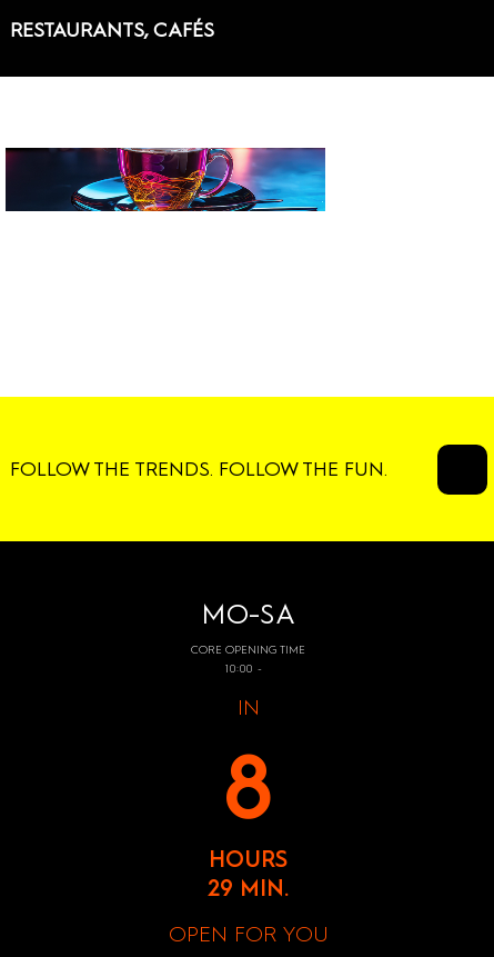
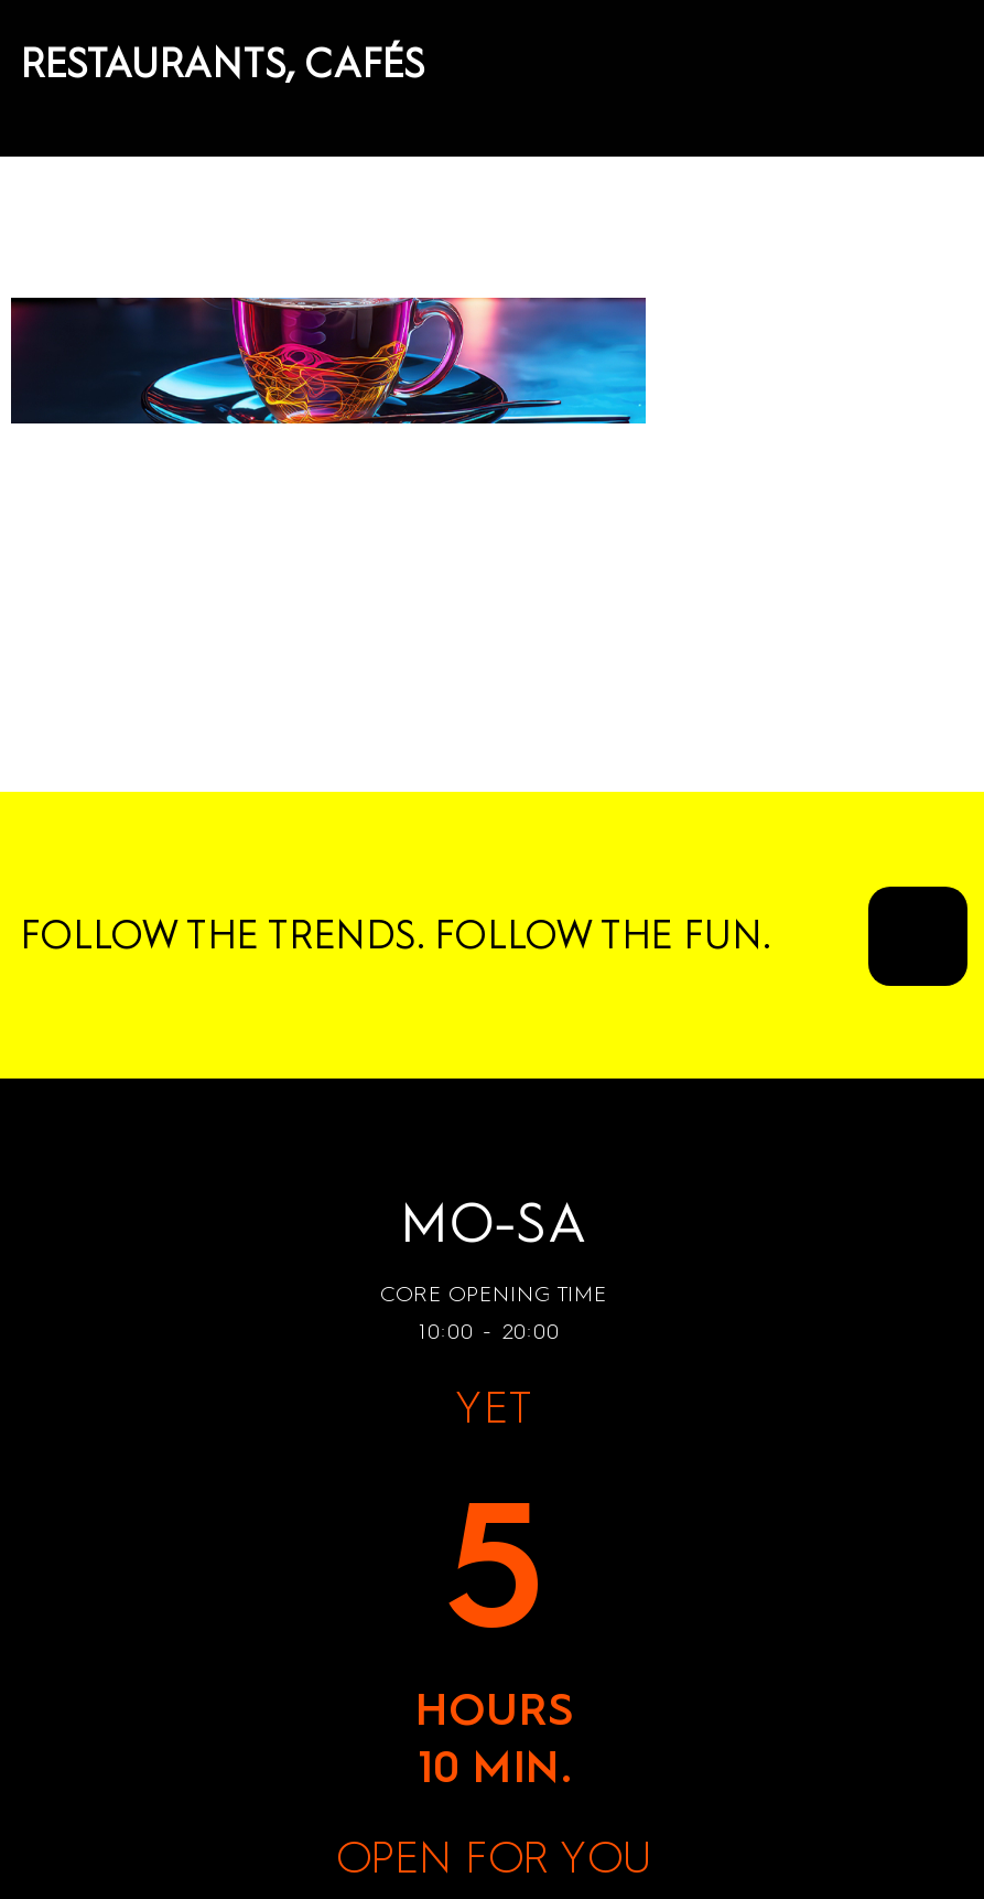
[225,661,272,676] 10:00 - -> [419,1317,569,1345] 10:00 - 20:00
[223,694,274,839] IN | 8 -> [444,1381,543,1670] YET | 5
[208,875,289,901] 29 MIN. -> [418,1740,570,1793] 10 MIN.

